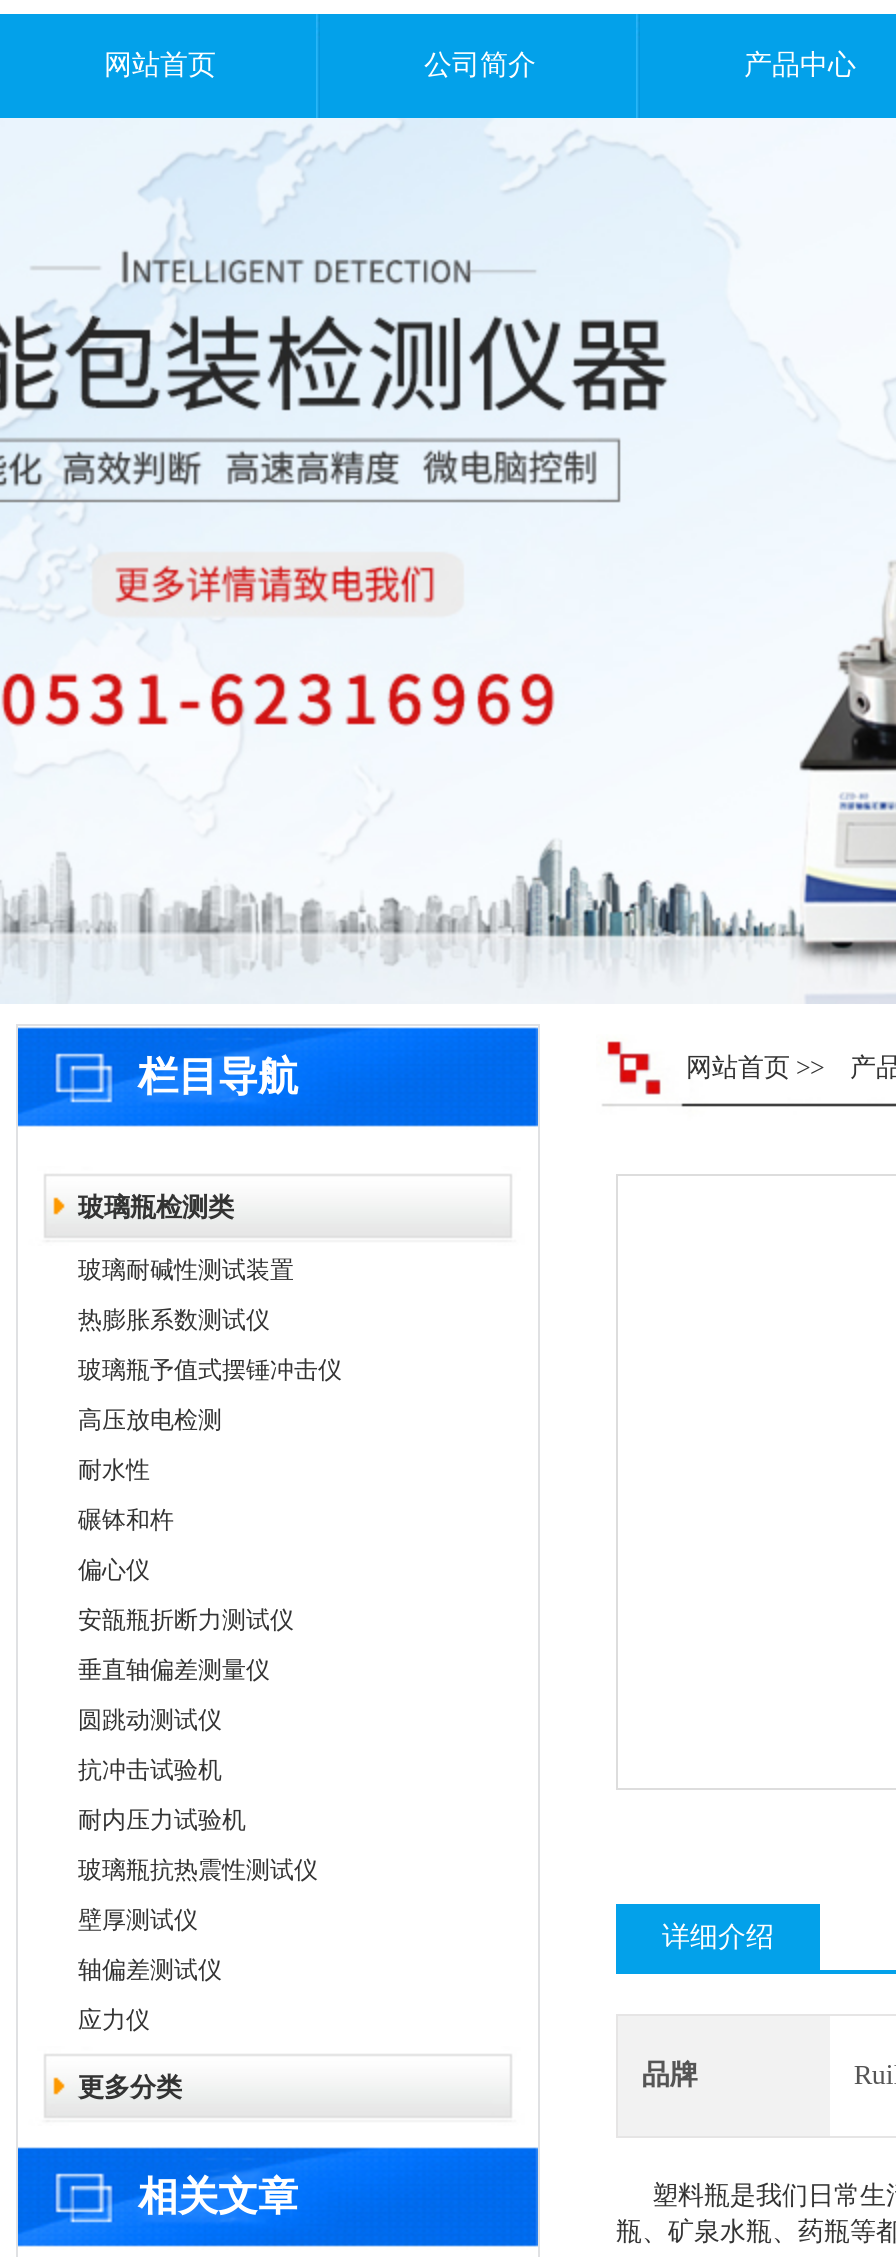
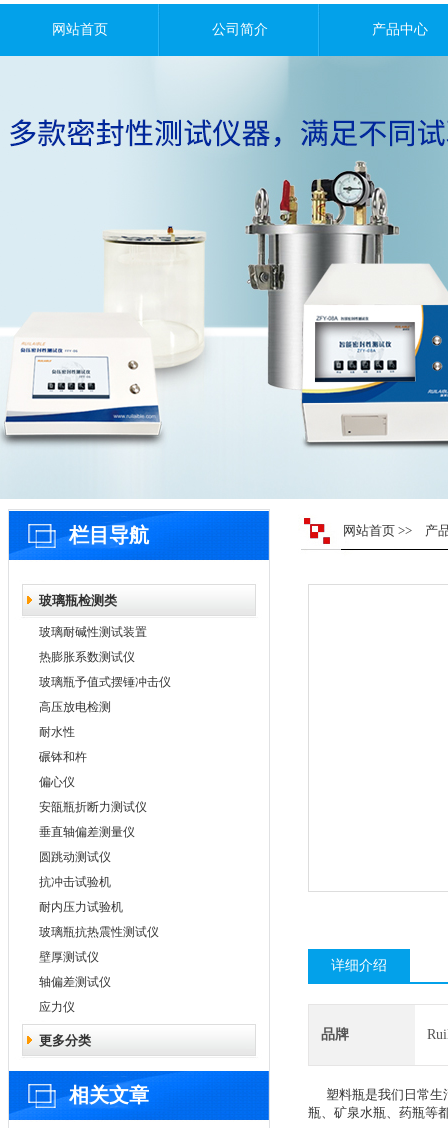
[6,118,890,960] [image] -> [3,56,445,476] [image]

